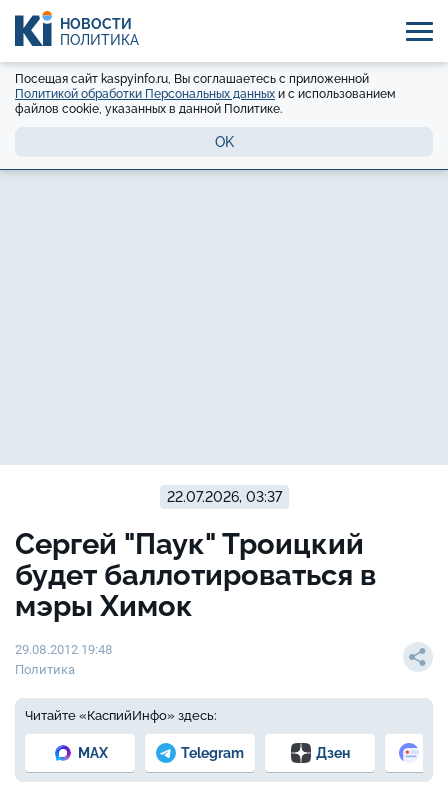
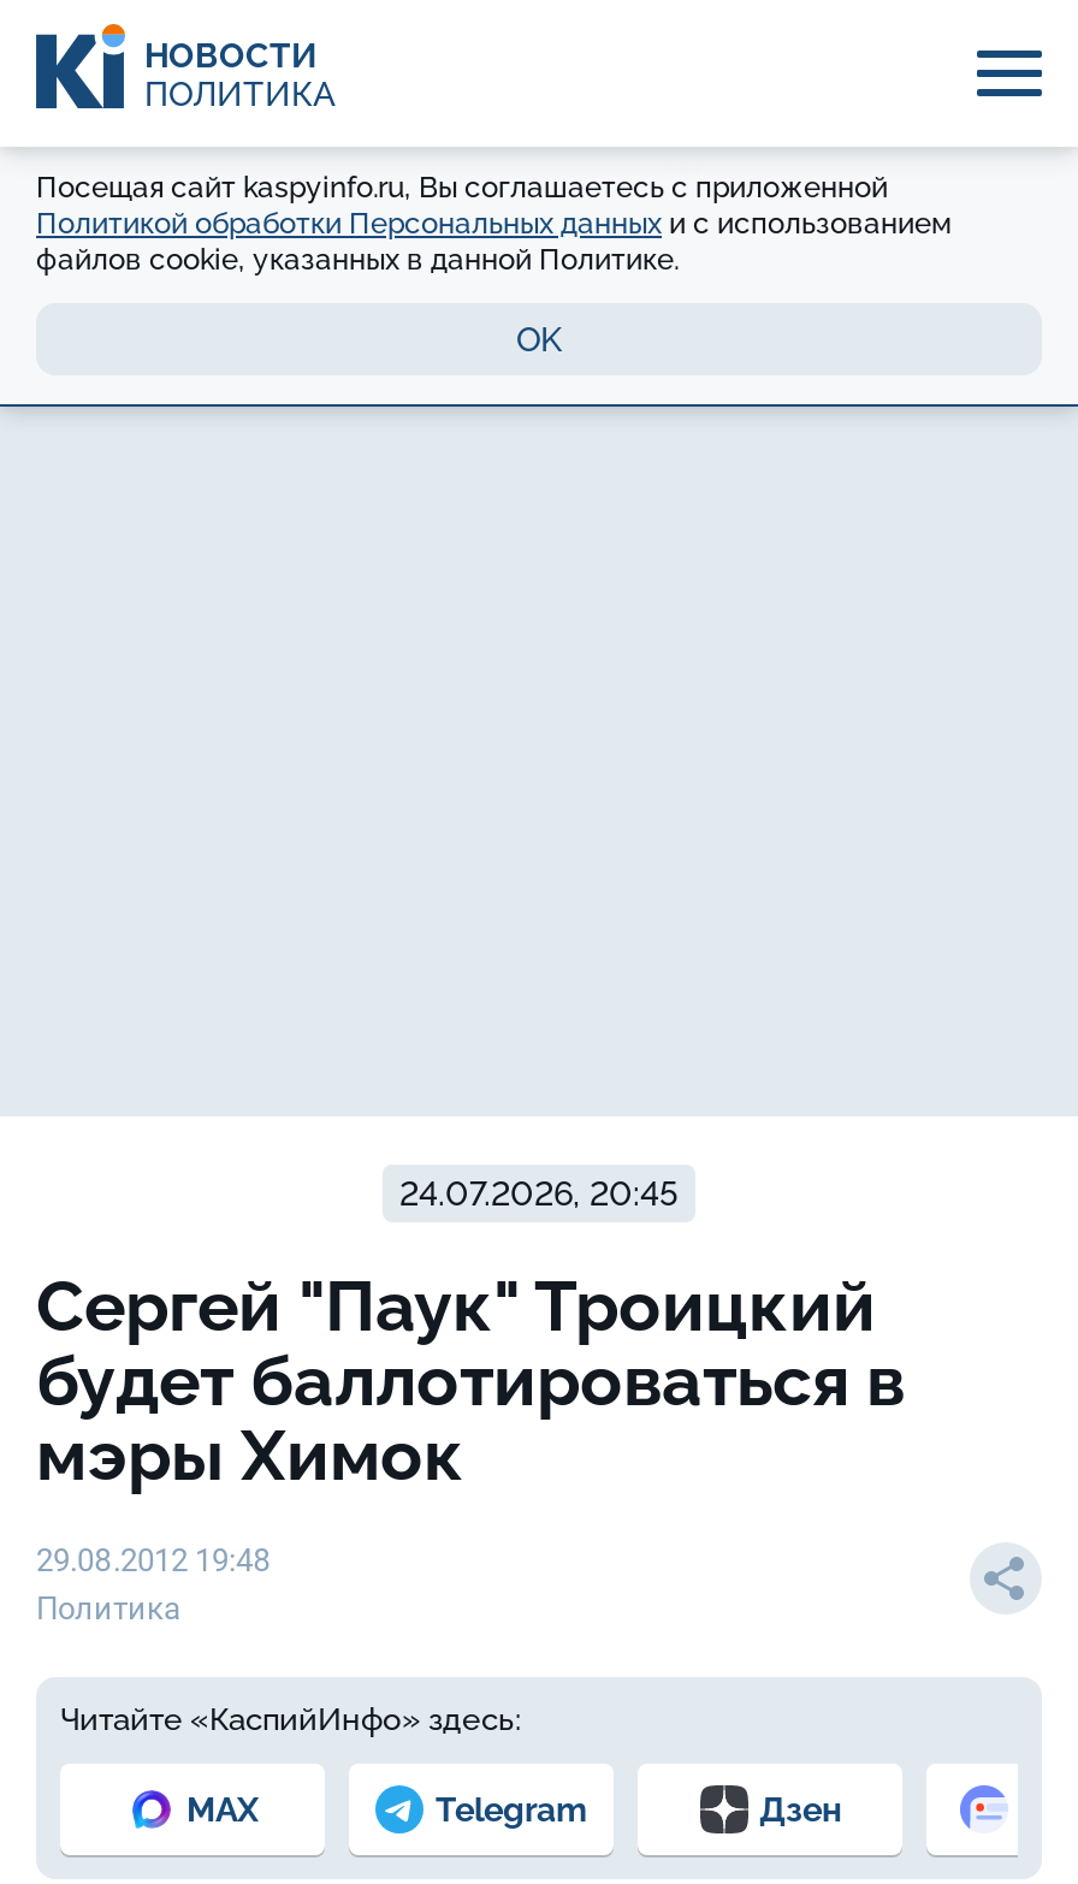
[166,489,281,505] 22.07.2026, 03:37 -> [399,1175,679,1213] 24.07.2026, 20:45

